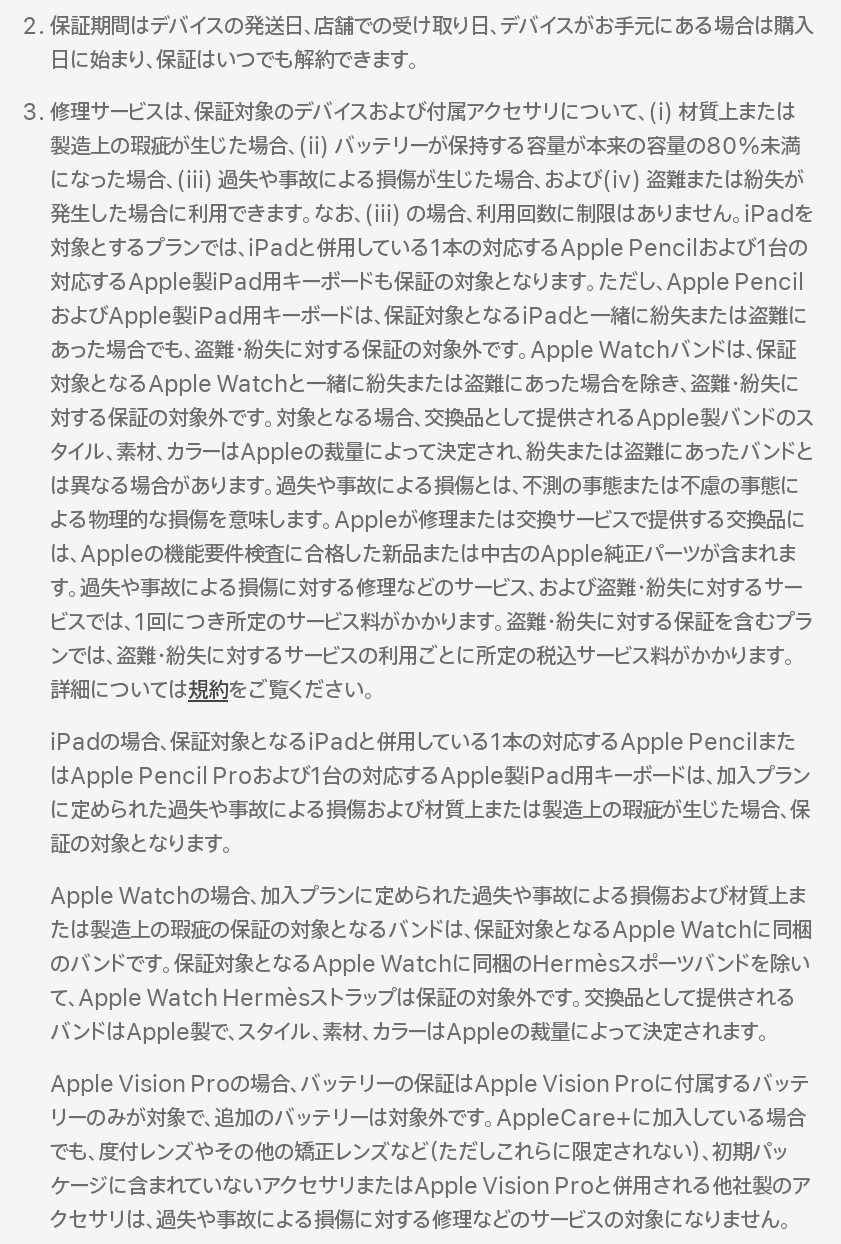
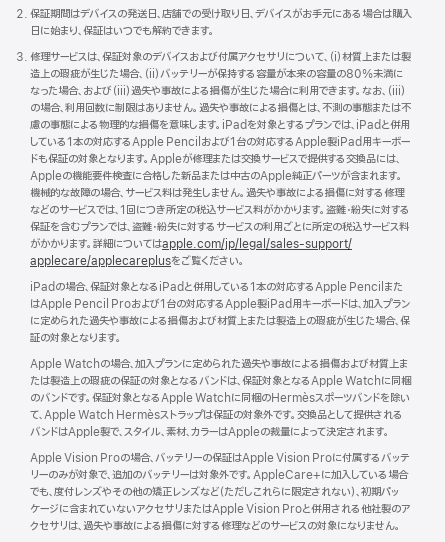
[50,98,814,704] 修理サービスは、保証対象のデバイスおよび付属アクセサリについて、(i) 材質上または | 製造上の瑕疵が生じた場合、(ii) バッテリーが保持する容量が本来の容量の80%未満 | になった場合、(iii) 過失や事故による損傷が生じた場合、および(iv) 盗難または紛失が | 発生した場合に利用できます。なお、(iii) の場合、利用回数に制限はありません。iPadを | 対象とするプランでは、iPadと併用している1本の対応するApple Pencilおよび1台の | 対応するApple製iPad用キーボードも保証の対象となります。ただし、Apple Pencil | およびApple製iPad用キーボードは、保証対象となるiPadと一緒に紛失または盗難に | あった場合でも、盗難・紛失に対する保証の対象外です。Apple Watchバンドは、保証 | 対象となるApple Watchと一緒に紛失または盗難にあった場合を除き、盗難・紛失に | 対する保証の対象外です。対象となる場合、交換品として提供されるApple製バンドのス | タイル、素材、カラーはAppleの裁量によって決定され、紛失または盗難にあったバンドと | は異なる場合があります。過失や事故による損傷とは、不測の事態または不慮の事態に | よる物理的な損傷を意味します。Appleが修理または交換サービスで提供する交換品に | は、Appleの機能要件検査に合格した新品または中古のApple純正パーツが含まれま | す。過失や事故による損傷に対する修理などのサービス、および盗難・紛失に対するサー | ビスでは、1回につき所定のサービス料がかかります。盗難・紛失に対する保証を含むプラ | ンでは、盗難・紛失に対するサービスの利用ごとに所定の税込サービス料がかかります。 | 詳細については規約をご覧くださ い 。 -> [30,50,411,268] 修理サービスは、保証対象のデバイスおよび付属アクセサリについて、（i）材質上または製 | 造上の瑕疵が生じた場合、（ii）バッテリーが保持する容量が本来の容量の80%未満に | なった場合、および（iii）過失や事故による損傷が生じた場合に利用できます。なお、（iii） | の場合、利用回数に制限はありません。過失や事故による損傷とは、不測の事態または不 | 慮の事態による物理的な損傷を意味します。iPadを対象とするプランでは、iPadと併用 | している1本の対応するApple Pencilおよび1台の対応するApple製iPad用キーボー | ドも保証の対象となります。Appleが修理または交換サービスで提供する交換品には、 | Appleの機能要件検査に合格した新品または中古のApple純正パーツが含まれます。 | 機械的な故障の場合、サービス料は発生しません。過失や事故による損傷に対する修理 | などのサービスでは、1回につき所定の税込サービス料がかかります。盗難・紛失に対する | 保証を含むプランでは、盗難・紛失に対するサービスの利用ごとに所定の税込サービス料 | がかかります。詳細についてはapple.com/jp/legal/sales - support/ | applecare/applecareplusをご覧くださ い 。

